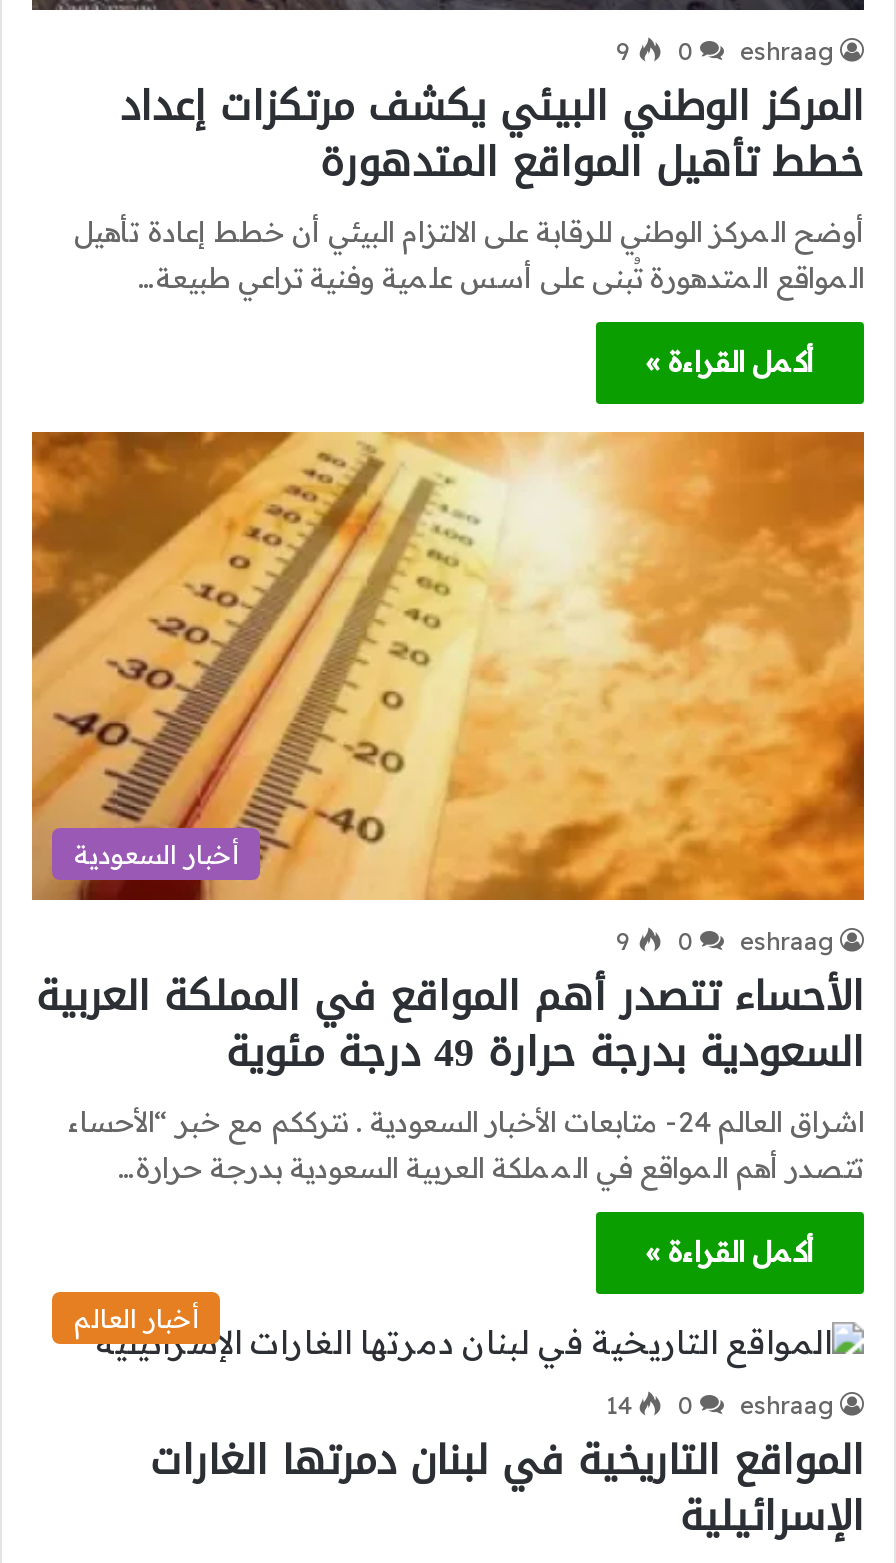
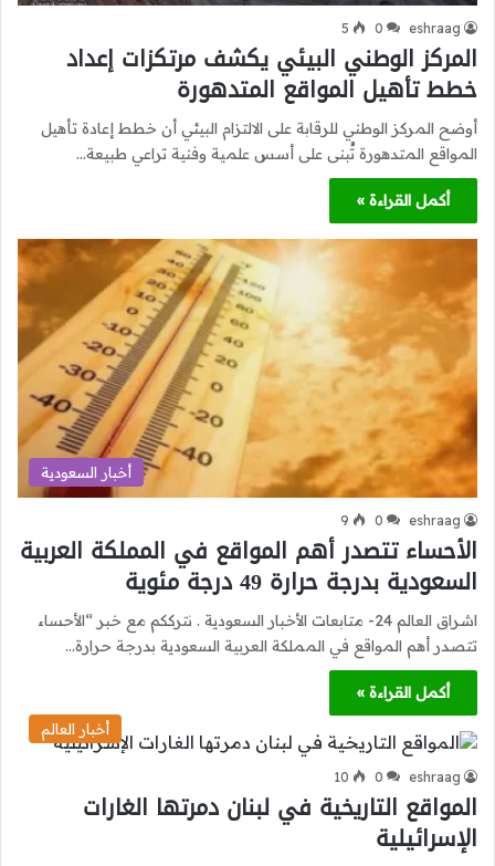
[616,35,834,65] 9 0 eshraag -> [341,20,461,36] 5 0 eshraag
[606,1391,834,1421] 14 0 eshraag -> [334,769,461,786] 10 0 eshraag

